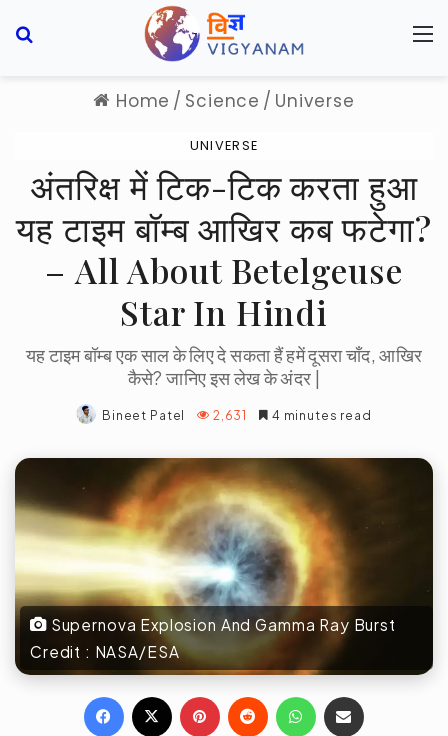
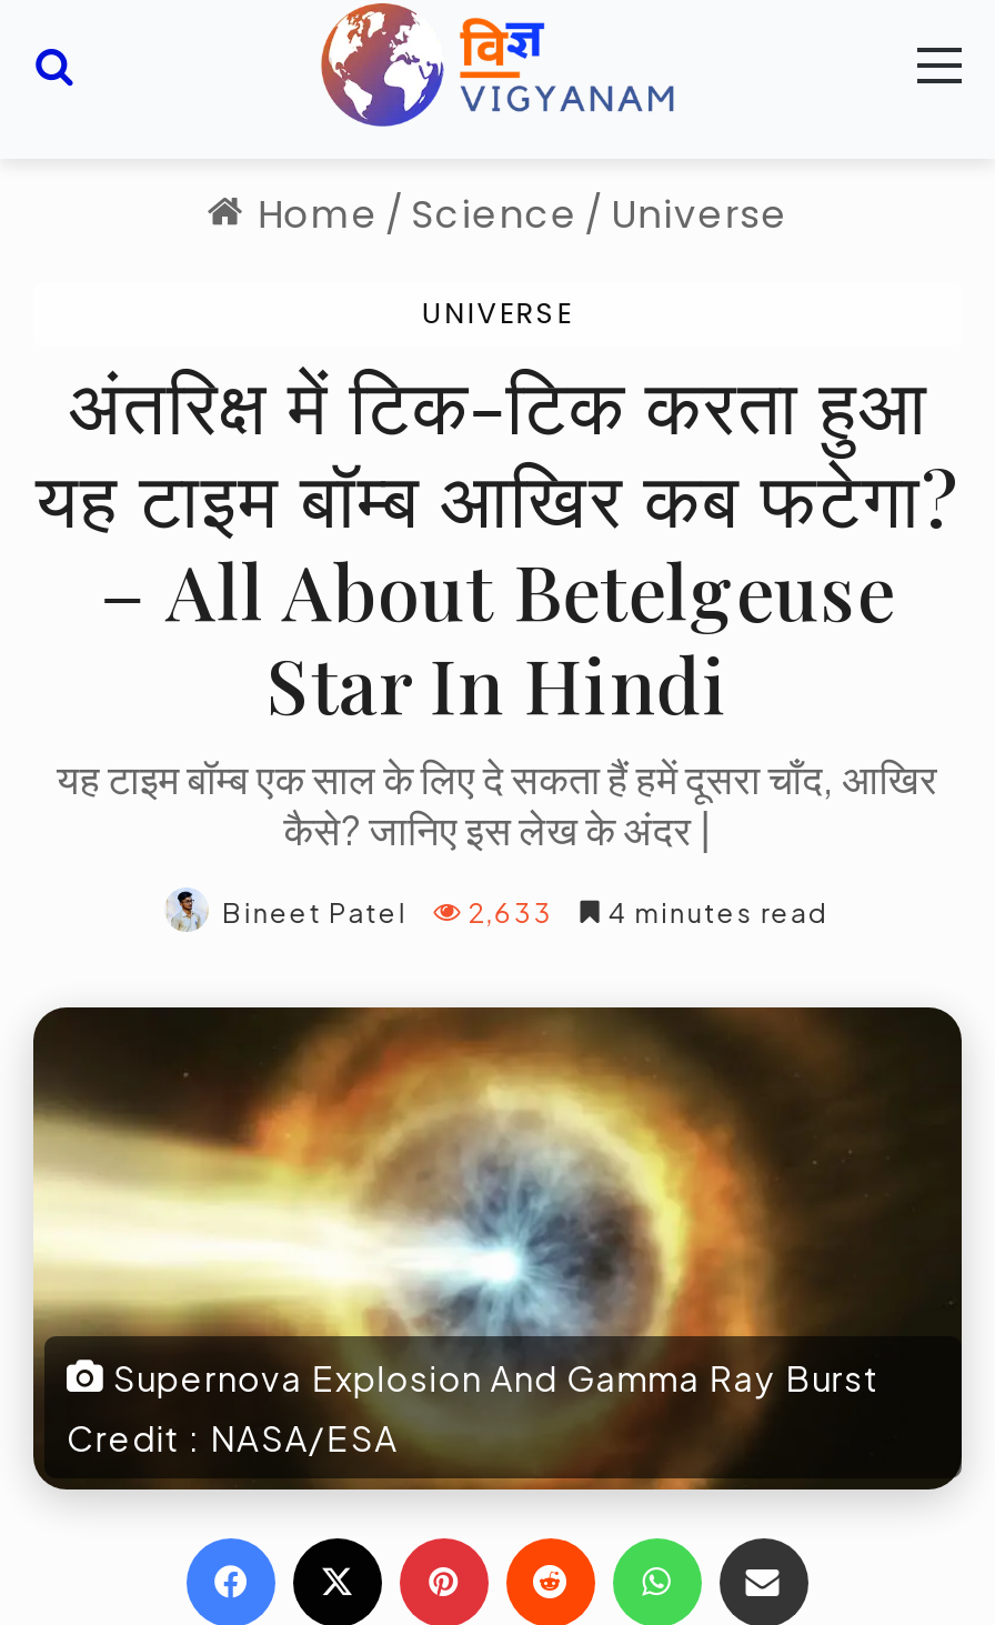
[102,408,372,423] Bineet Patel 2,631 4 minutes read -> [222,896,830,930] Bineet Patel 2,633 4 minutes read

